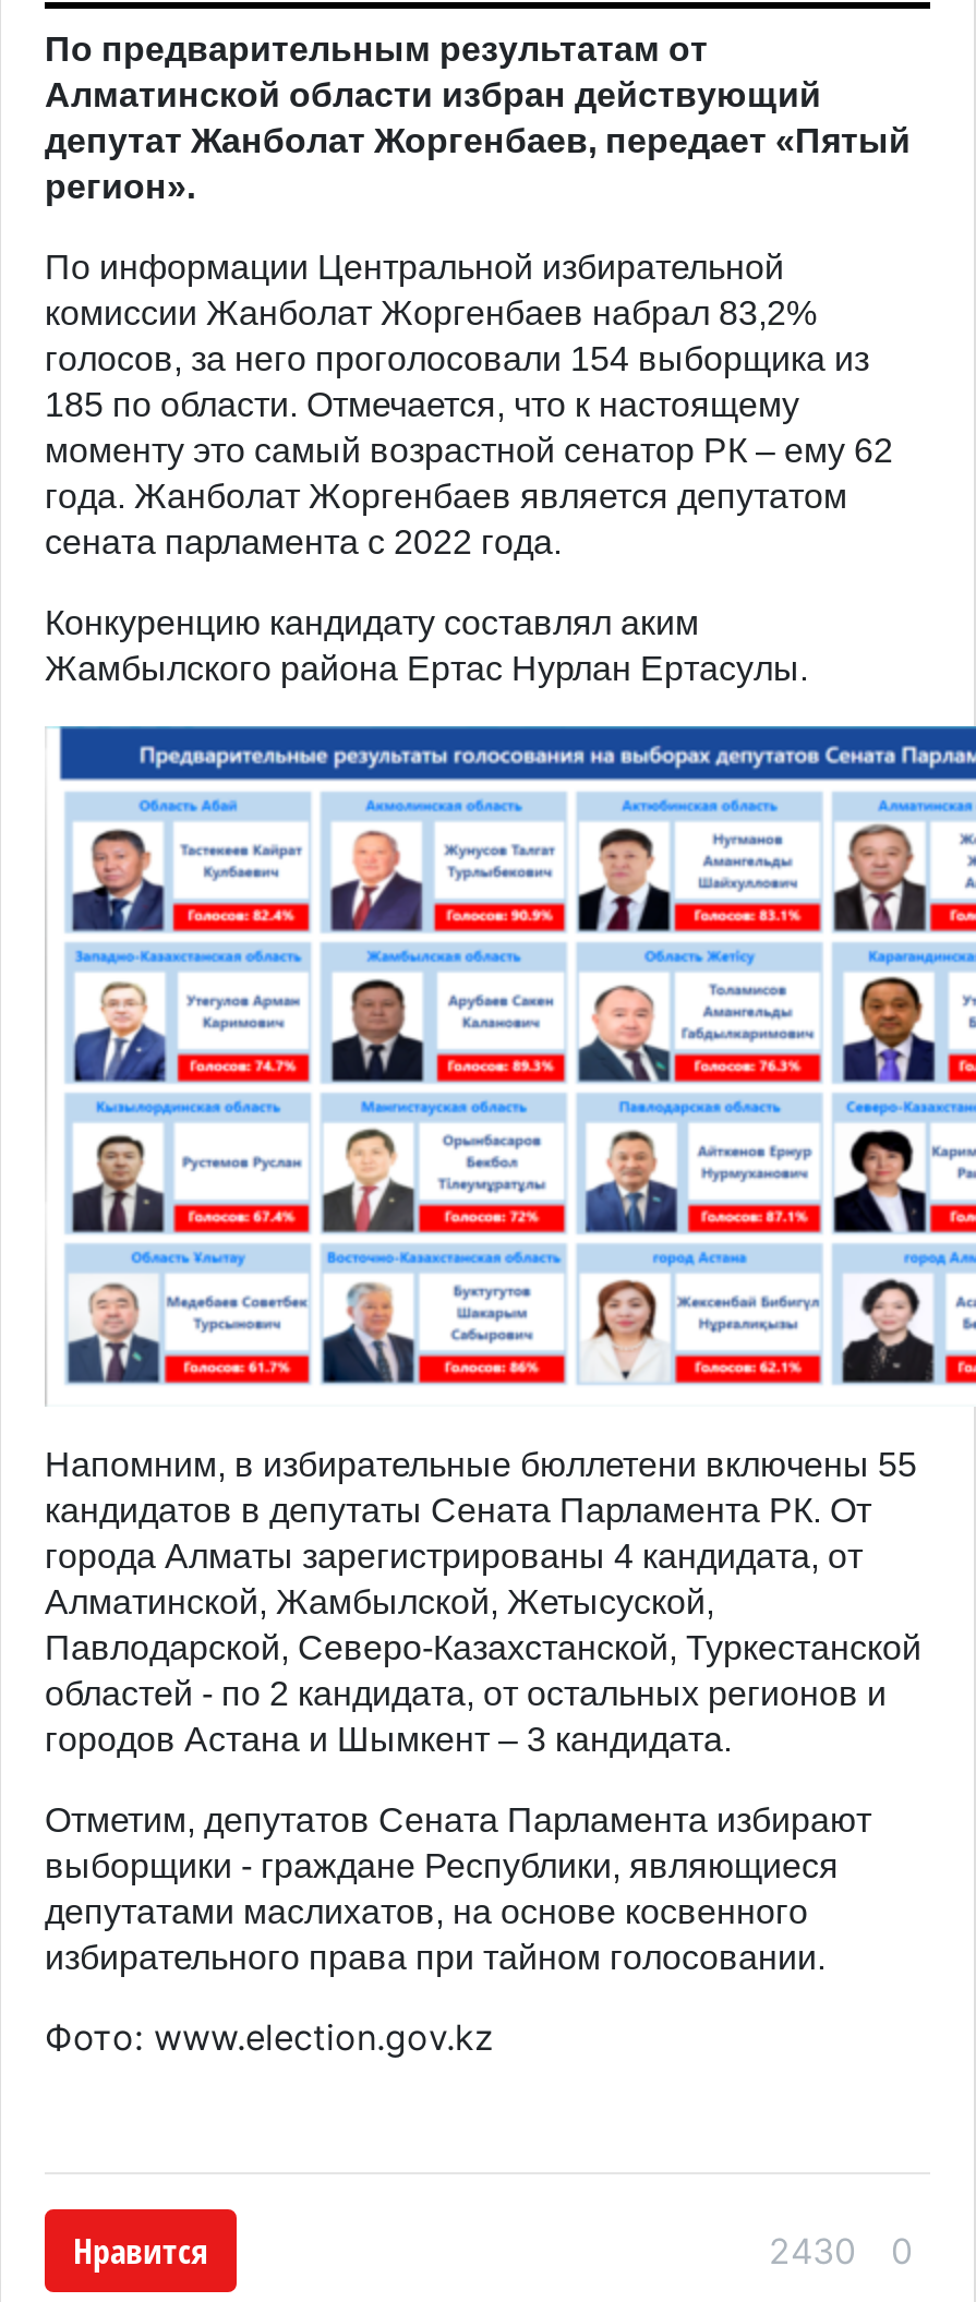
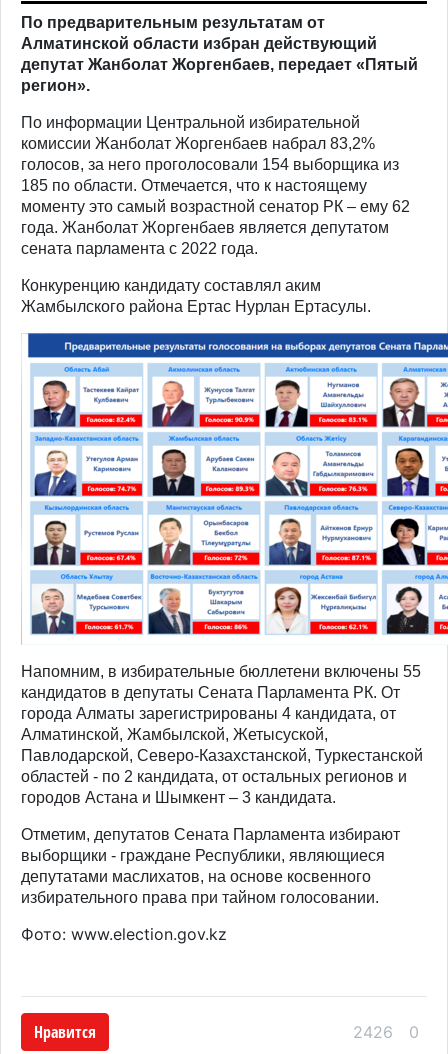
[769,2229,913,2272] 2430 0 -> [353,1022,419,1042] 2426 0

